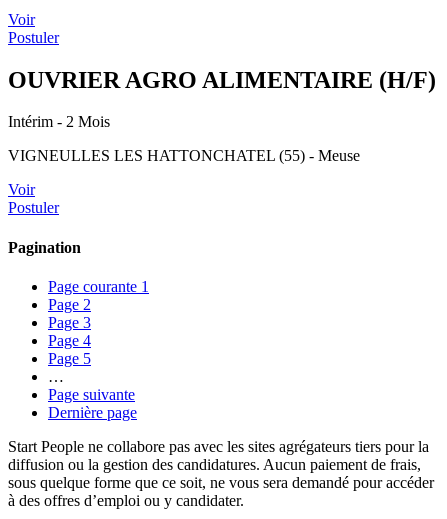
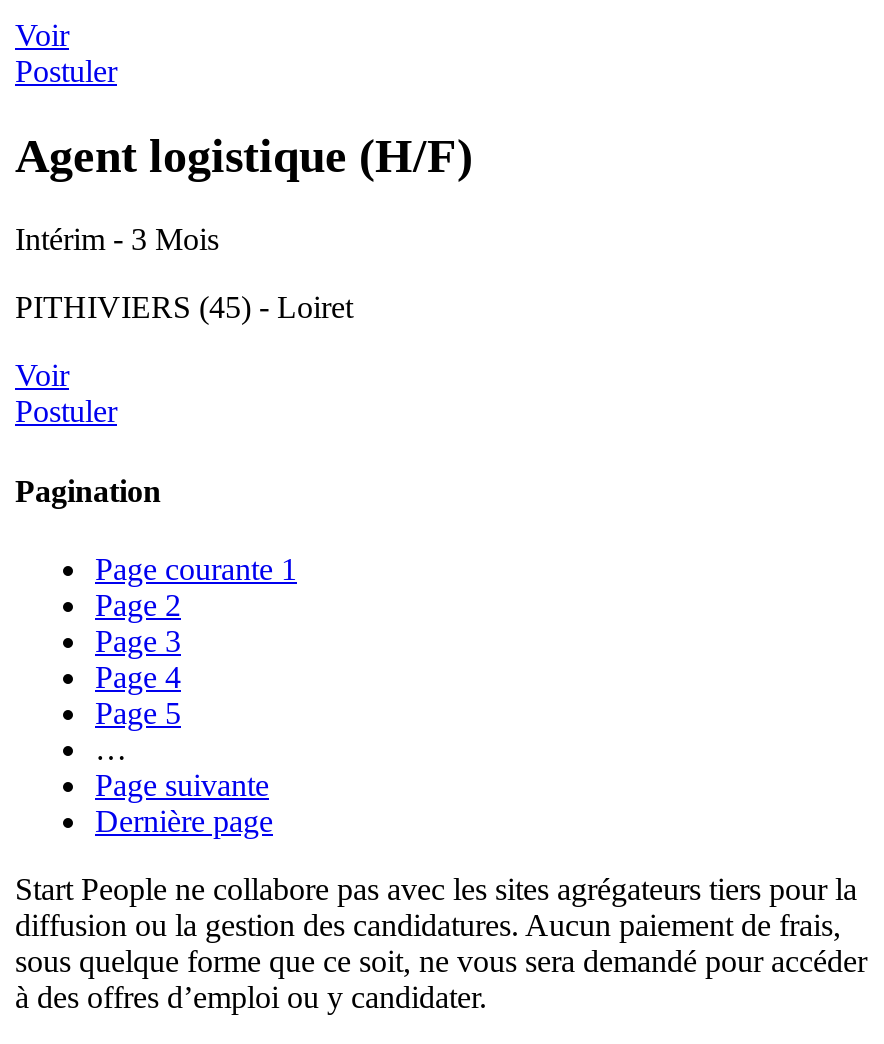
[8,66,436,92] OUVRIER AGRO ALIMENTAIRE (H/F) -> [15,129,473,181] Agent logistique (H/F)
[8,113,110,130] Intérim - 2 Mois -> [15,223,219,257] Intérim - 3 Mois
[8,147,360,164] VIGNEULLES LES HATTONCHATEL (55) - Meuse -> [15,291,353,325] PITHIVIERS (45) - Loiret

